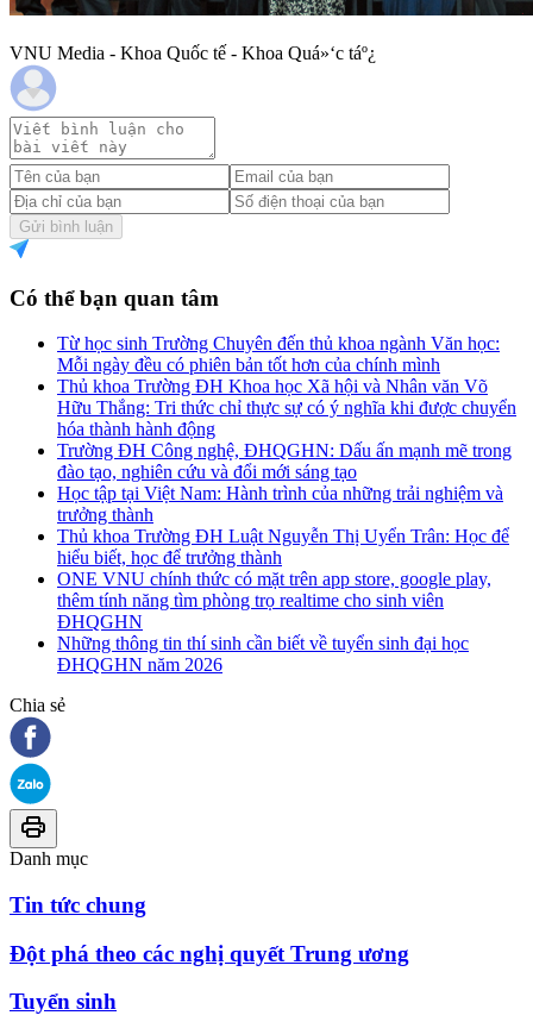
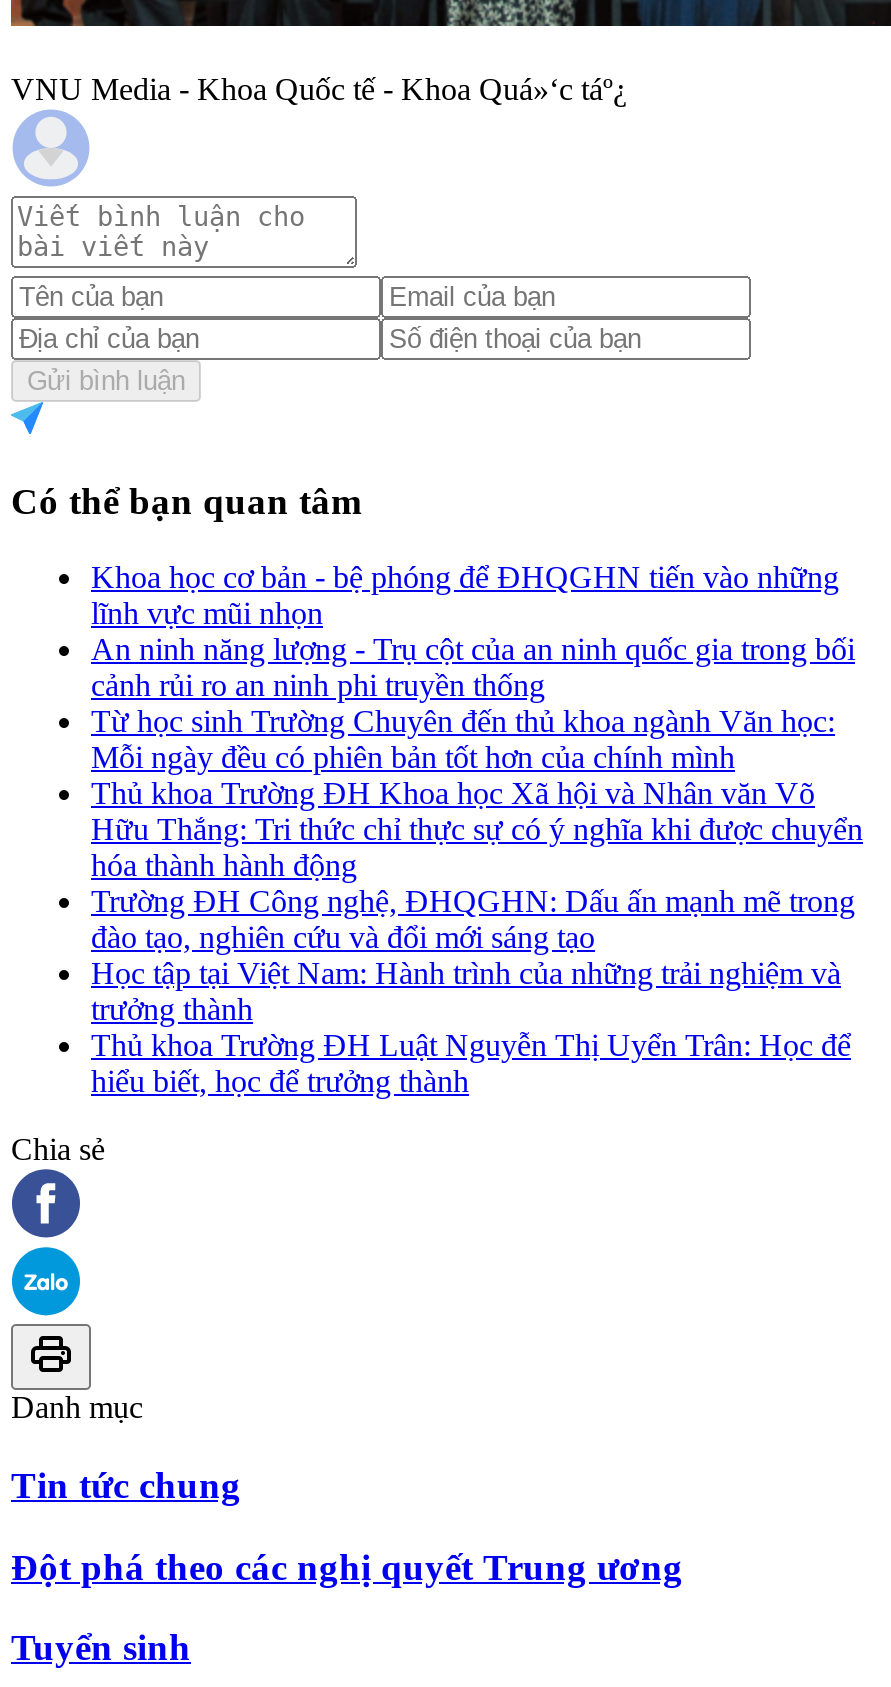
none -> [91,560,855,702] Khoa học cơ bản - bệ phóng để ĐHQGHN tiến vào những | lĩnh vực mũi nhọn | An ninh năng lượng - Trụ cột của an ninh quốc gia trong bối | cảnh rủi ro an ninh phi truyền thống
moved [57,333,516,568] -> [91,704,863,1098]: Từ học sinh Trường Chuyên đến thủ khoa ngành Văn học: | Mỗi ngày đều có phiên bản tốt hơn của chính mình | Thủ khoa Trường ĐH Khoa học Xã hội và Nhân văn Võ | ... | Thủ khoa Trường ĐH Luật Nguyễn Thị Uyển Trân: Học để | hiểu biết, học để trưởng thành
[57,569,491,675] ONE VNU chính thức có mặt trên app store, google play, | thêm tính năng tìm phòng trọ realtime cho sinh viên | ĐHQGHN | Những thông tin thí sinh cần biết về tuyển sinh đại học | ĐHQGHN năm 2026 -> none

